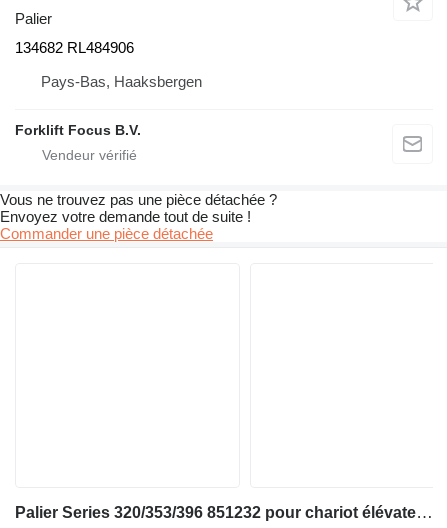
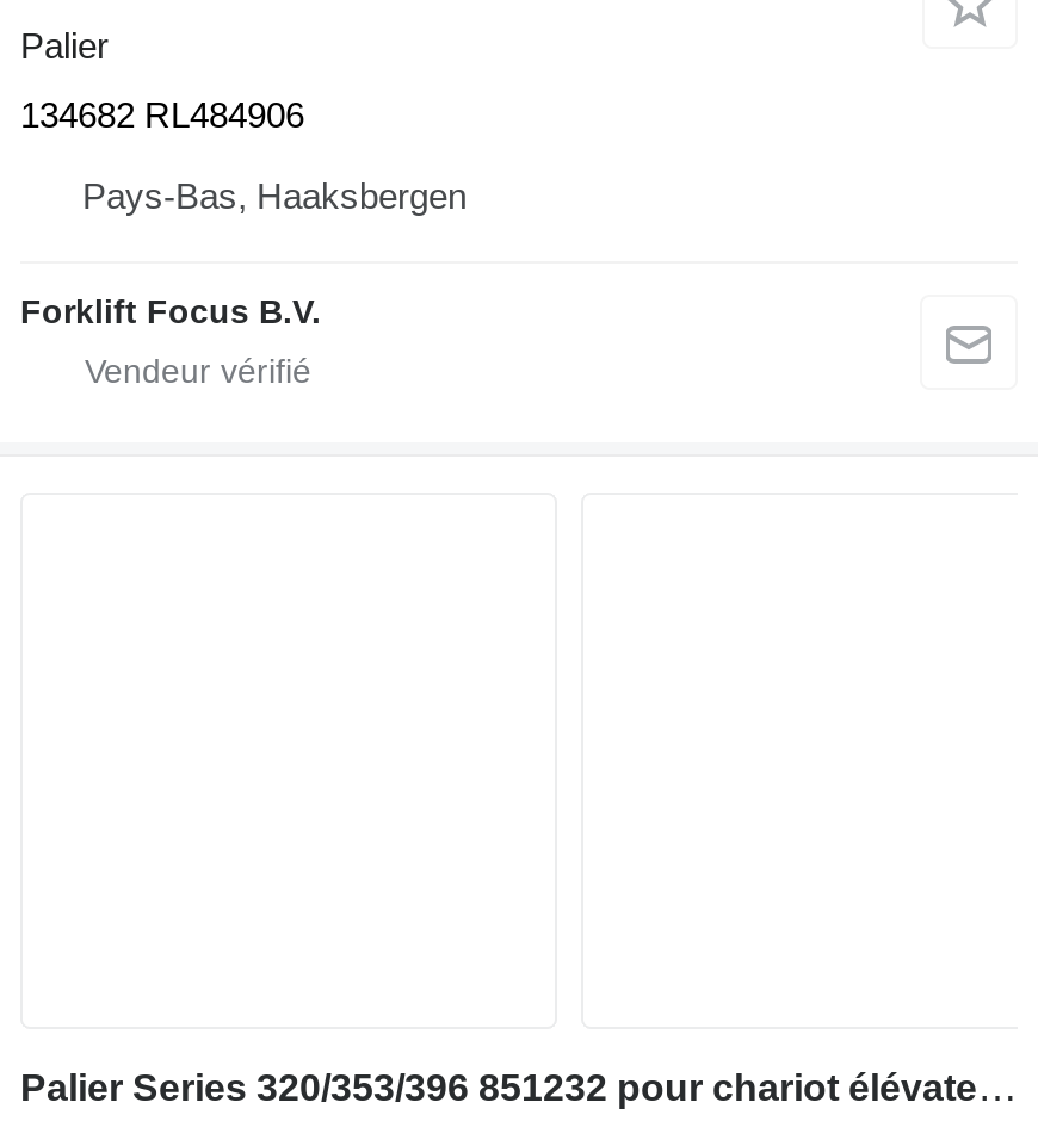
[0,191,277,242] Vous ne trouvez pas une pièce détachée ? | Envoyez votre demande tout de suite ! | Commander une pièce détachée -> none

